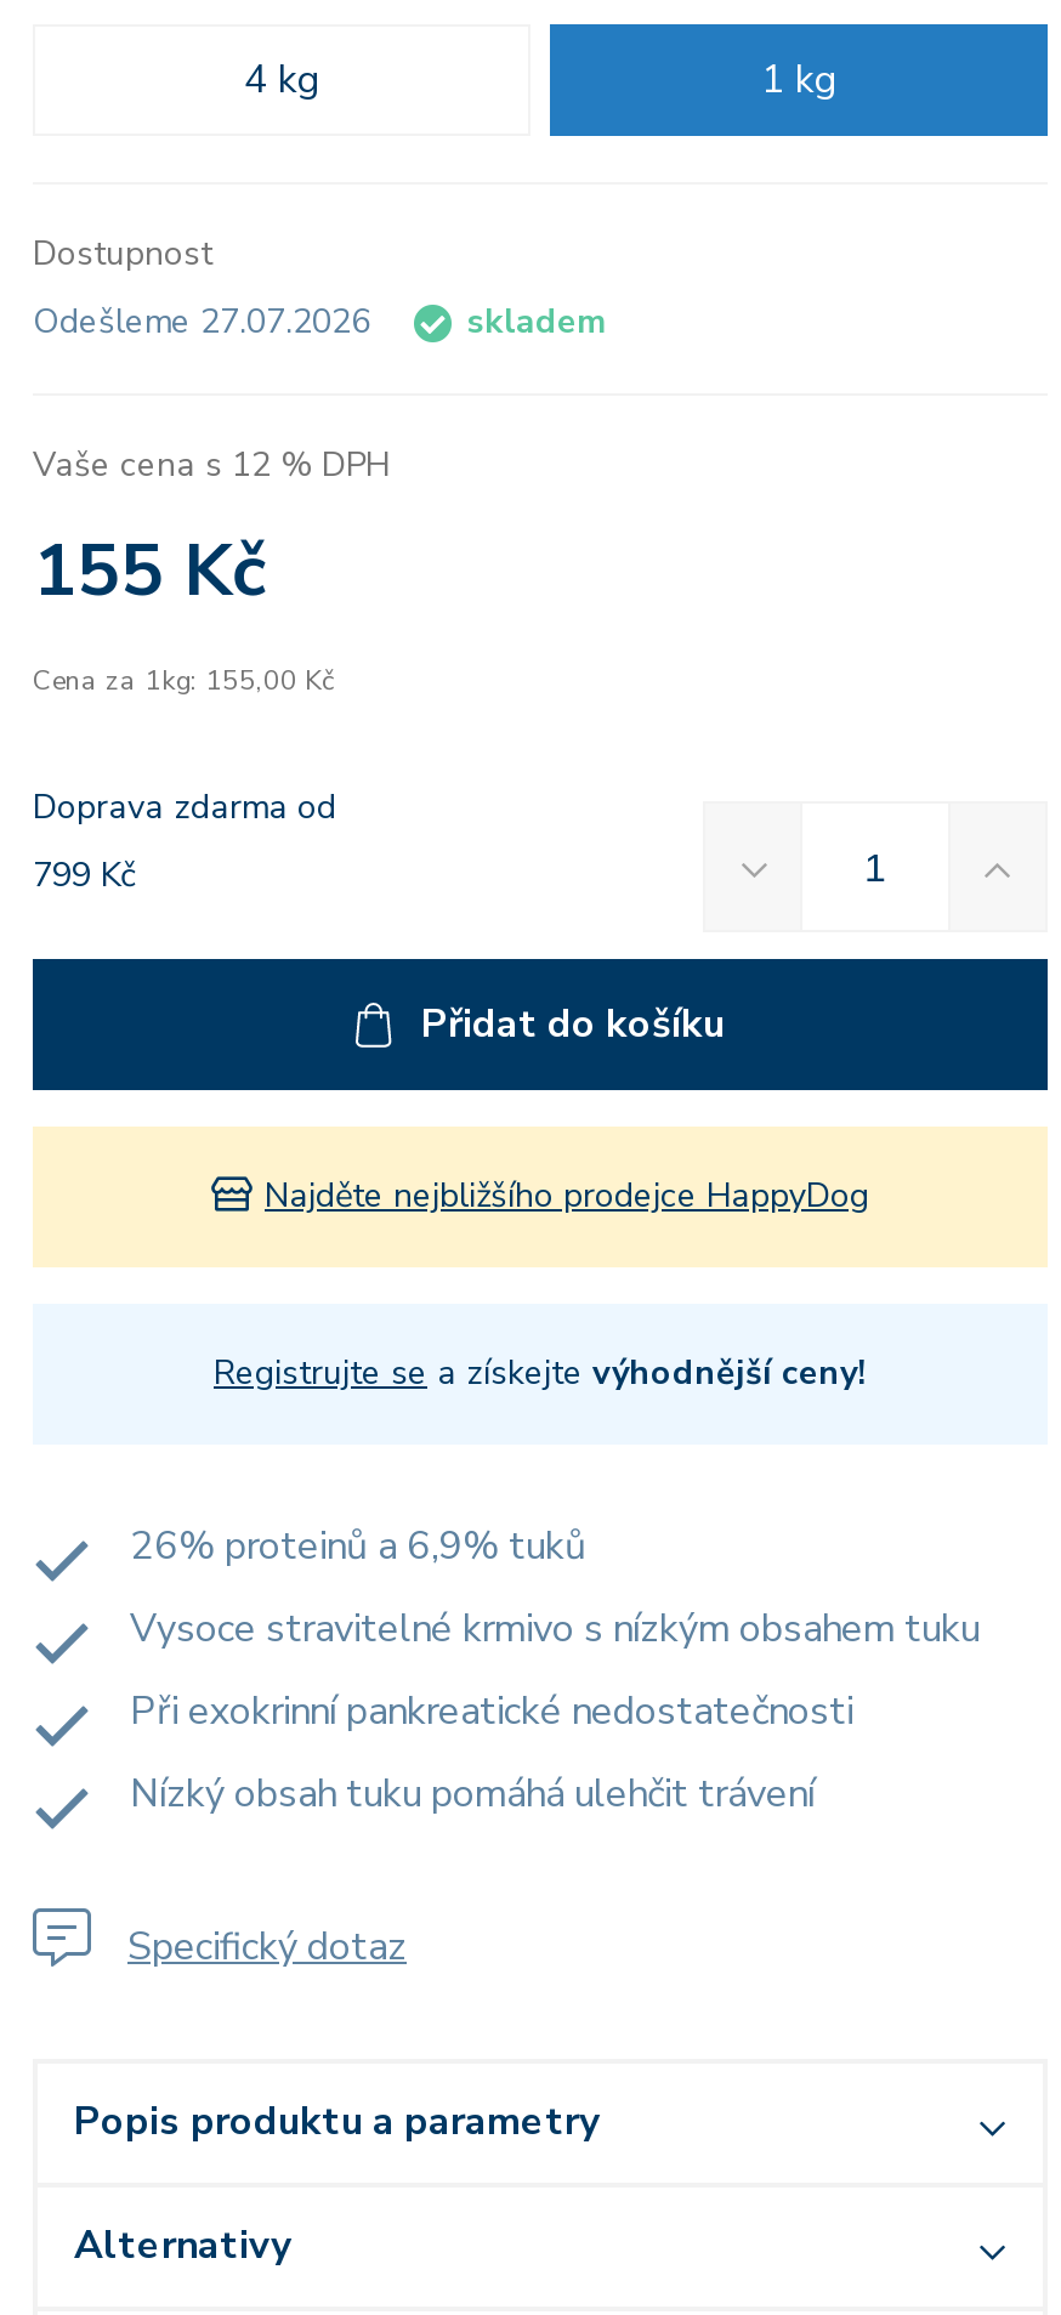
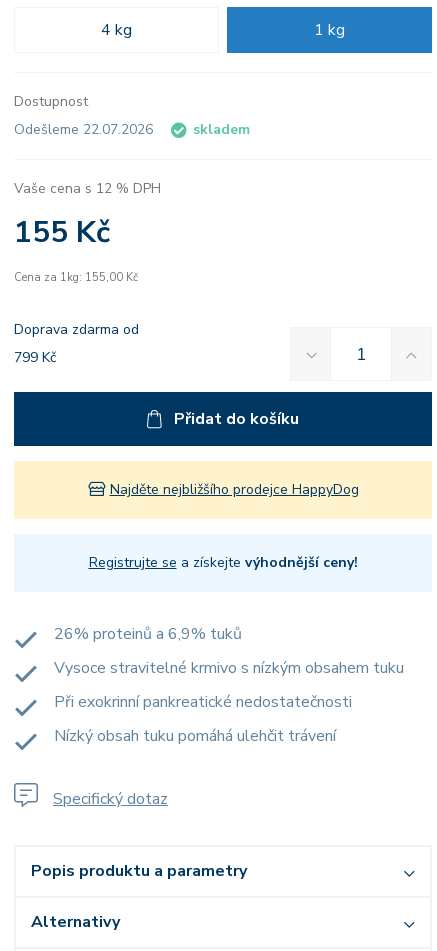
[33,299,606,345] Odešleme 27.07.2026 skladem -> [14,120,250,139] Odešleme 22.07.2026 skladem

